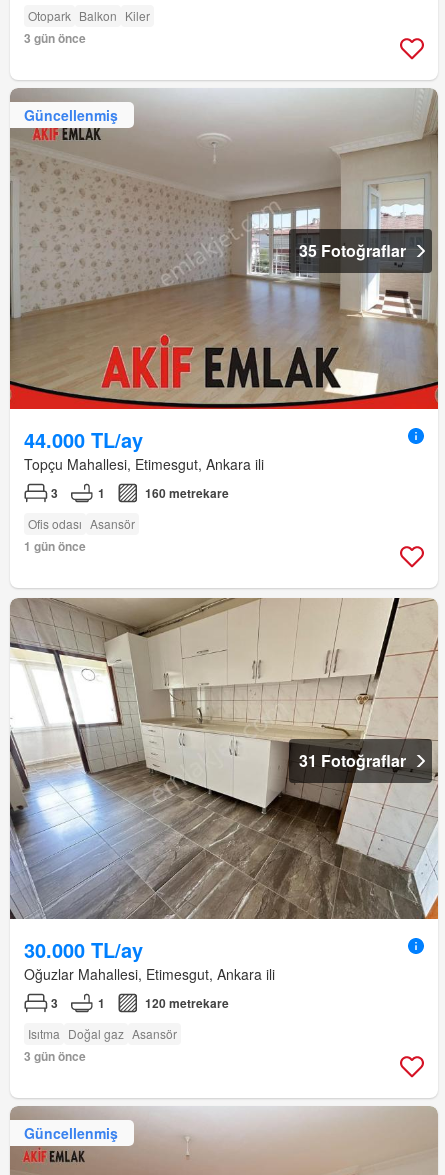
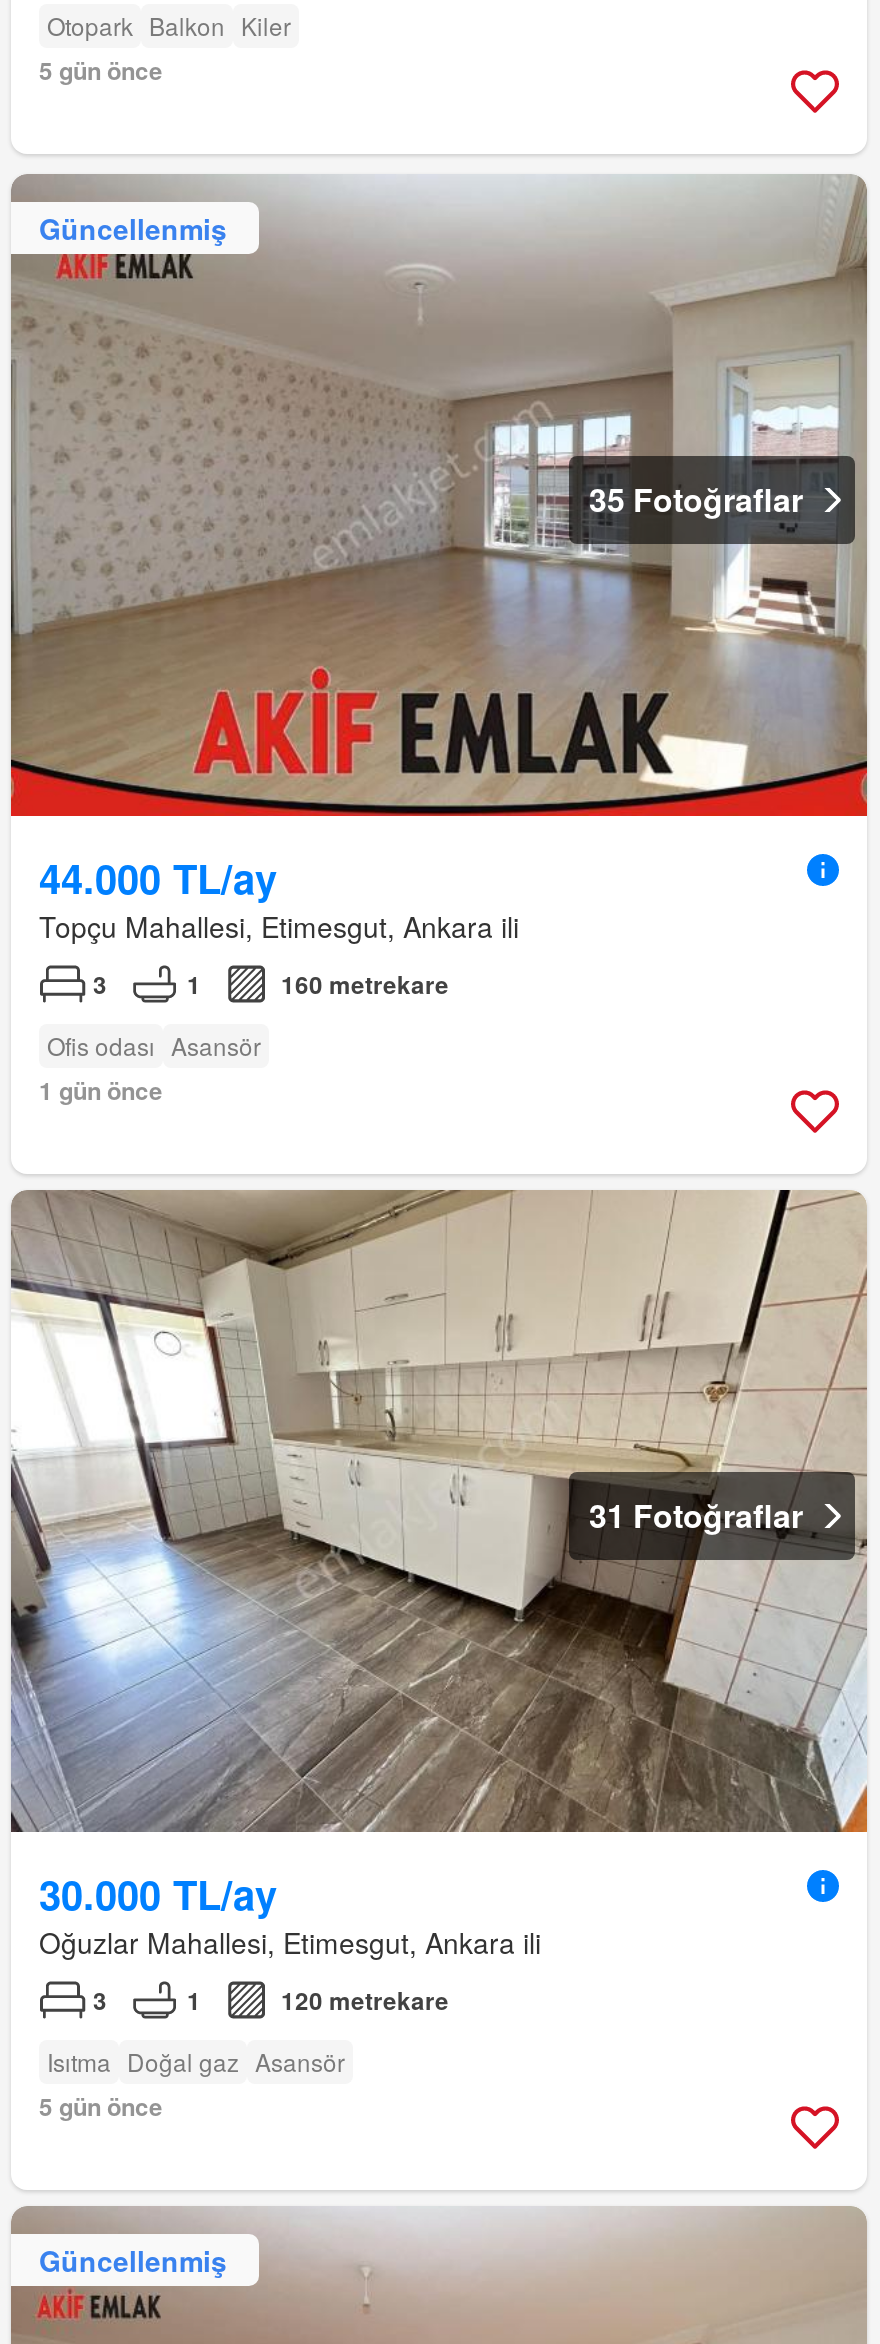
[24,29,86,47] 3 gün önce -> [39,53,163,89] 5 gün önce
[24,1047,86,1065] 3 gün önce -> [39,2089,163,2125] 5 gün önce

